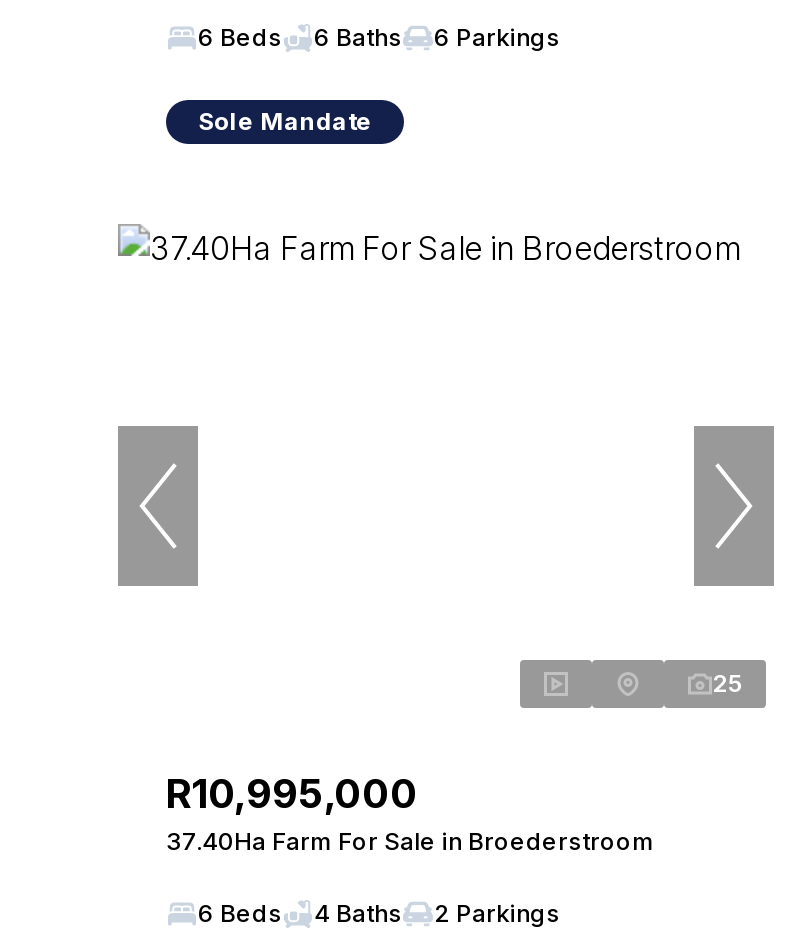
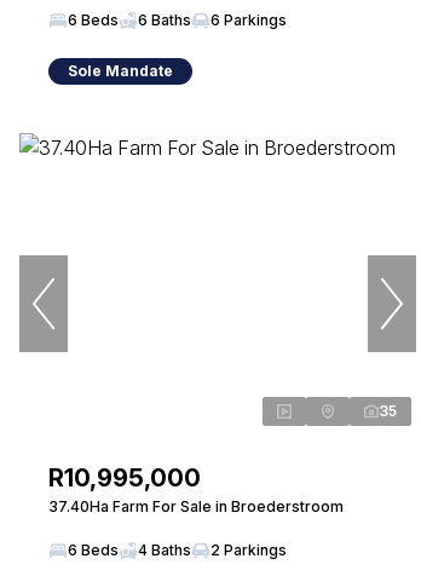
[712,668,742,698] 25 -> [379,402,397,420] 35

